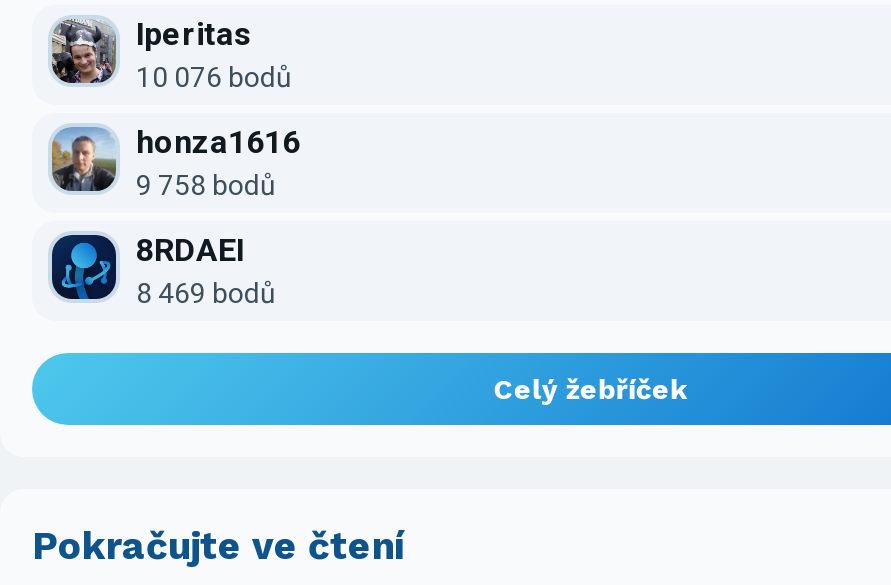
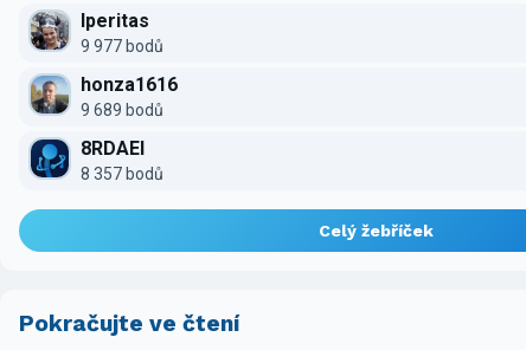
[136,61,292,93] 10 076 bodů -> [81,37,163,55] 9 977 bodů
[136,169,276,201] 9 758 bodů -> [81,100,163,119] 9 689 bodů
[136,277,276,309] 8 469 bodů -> [81,164,163,183] 8 357 bodů

